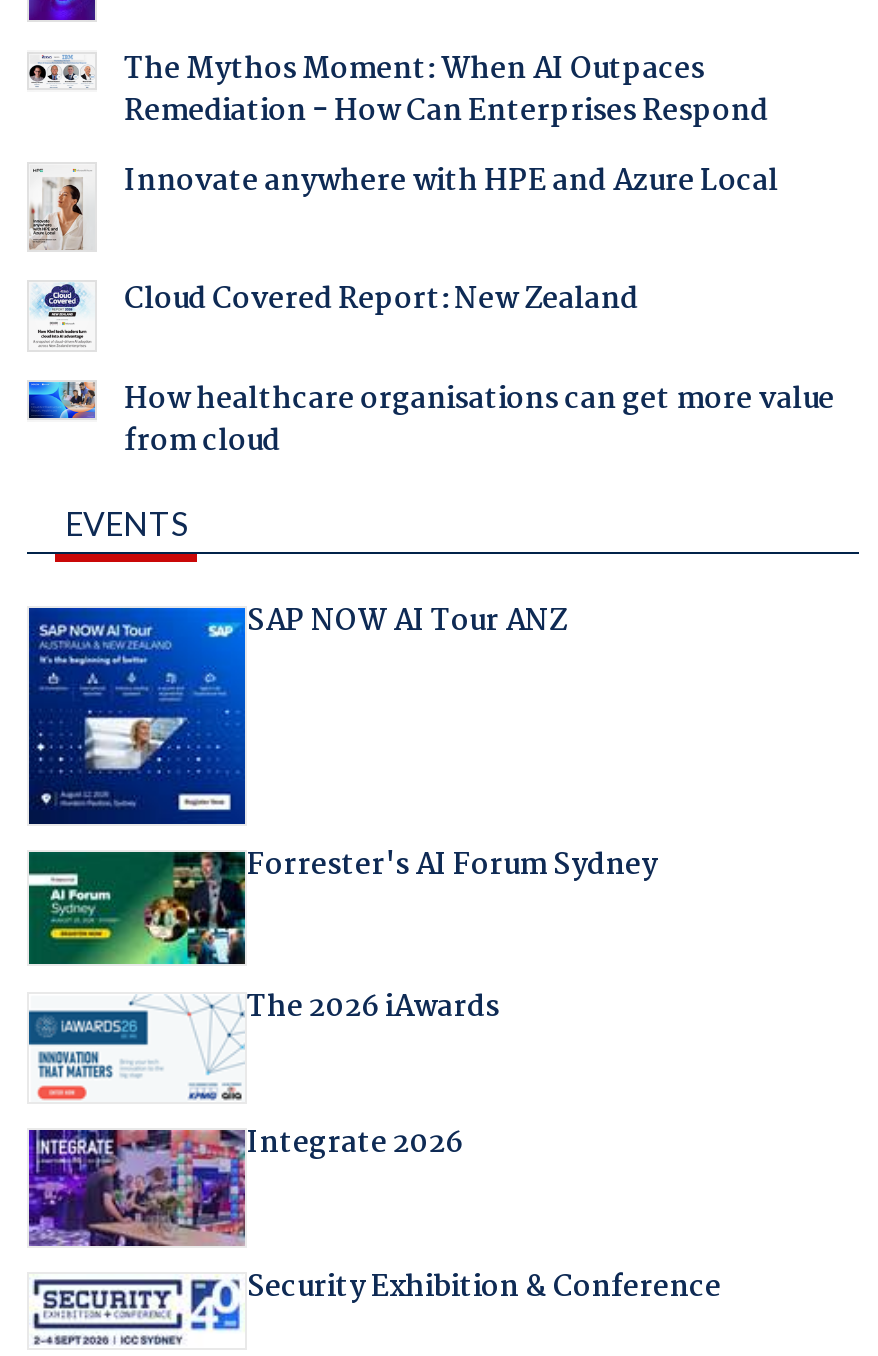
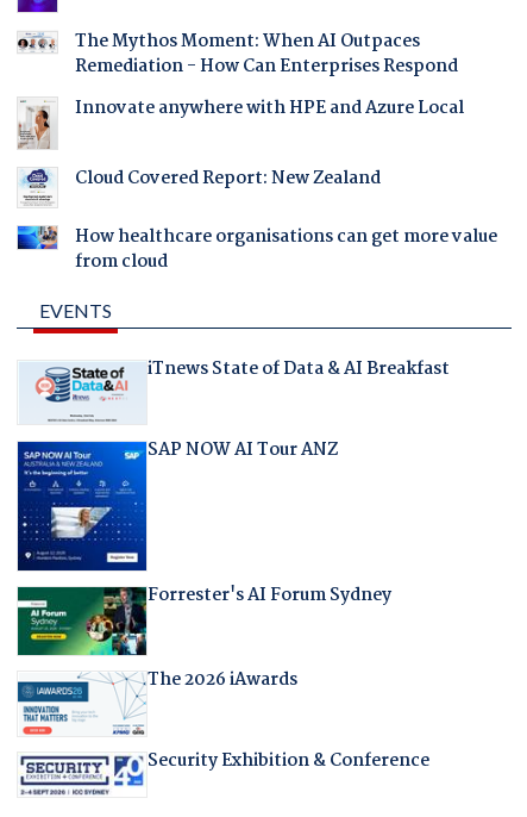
none -> [20,355,450,423] [image] | iTnews State of Data & AI Breakfast
moved [27,597,657,1031] -> [17,436,391,694]: [image] | SAP NOW AI Tour ANZ | Forrester's AI Forum Sydney | The 2026 iAwards
moved [179,994,245,1104] -> [107,672,146,737]: [image]
[27,1120,463,1250] [image] | Integrate 2026 -> none

